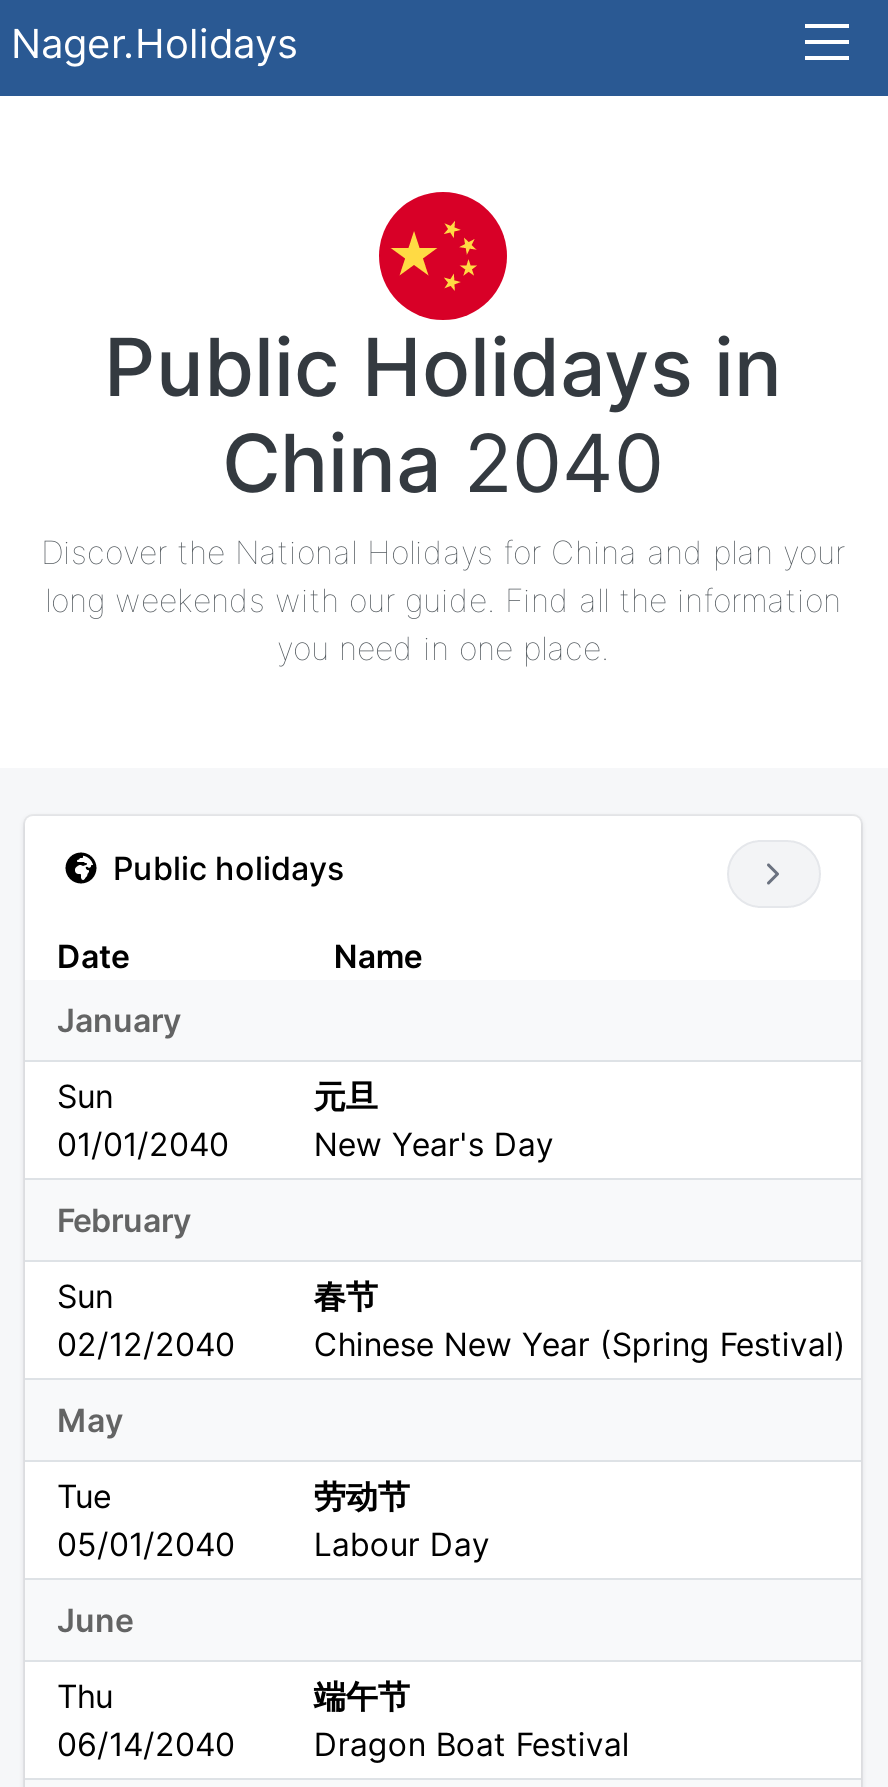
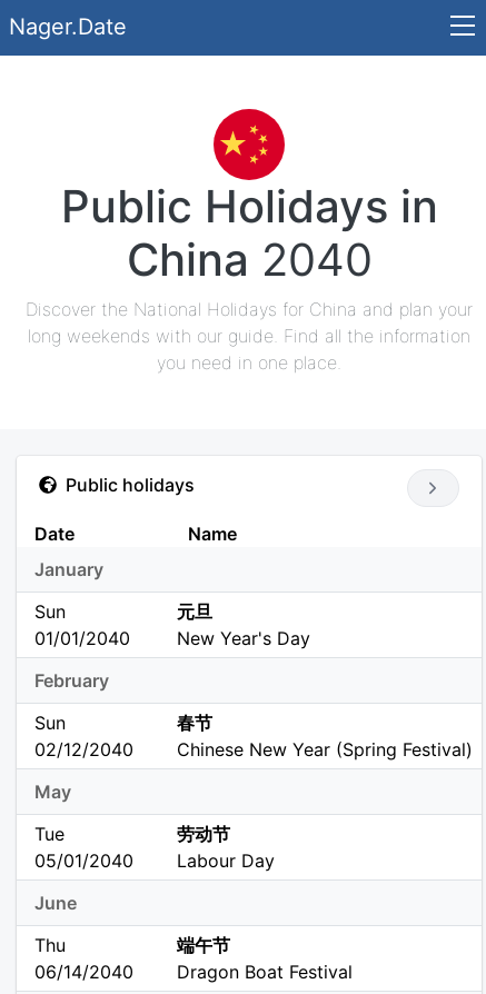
[11,20,297,68] Nager.Holidays -> [9,13,127,40] Nager.Date

